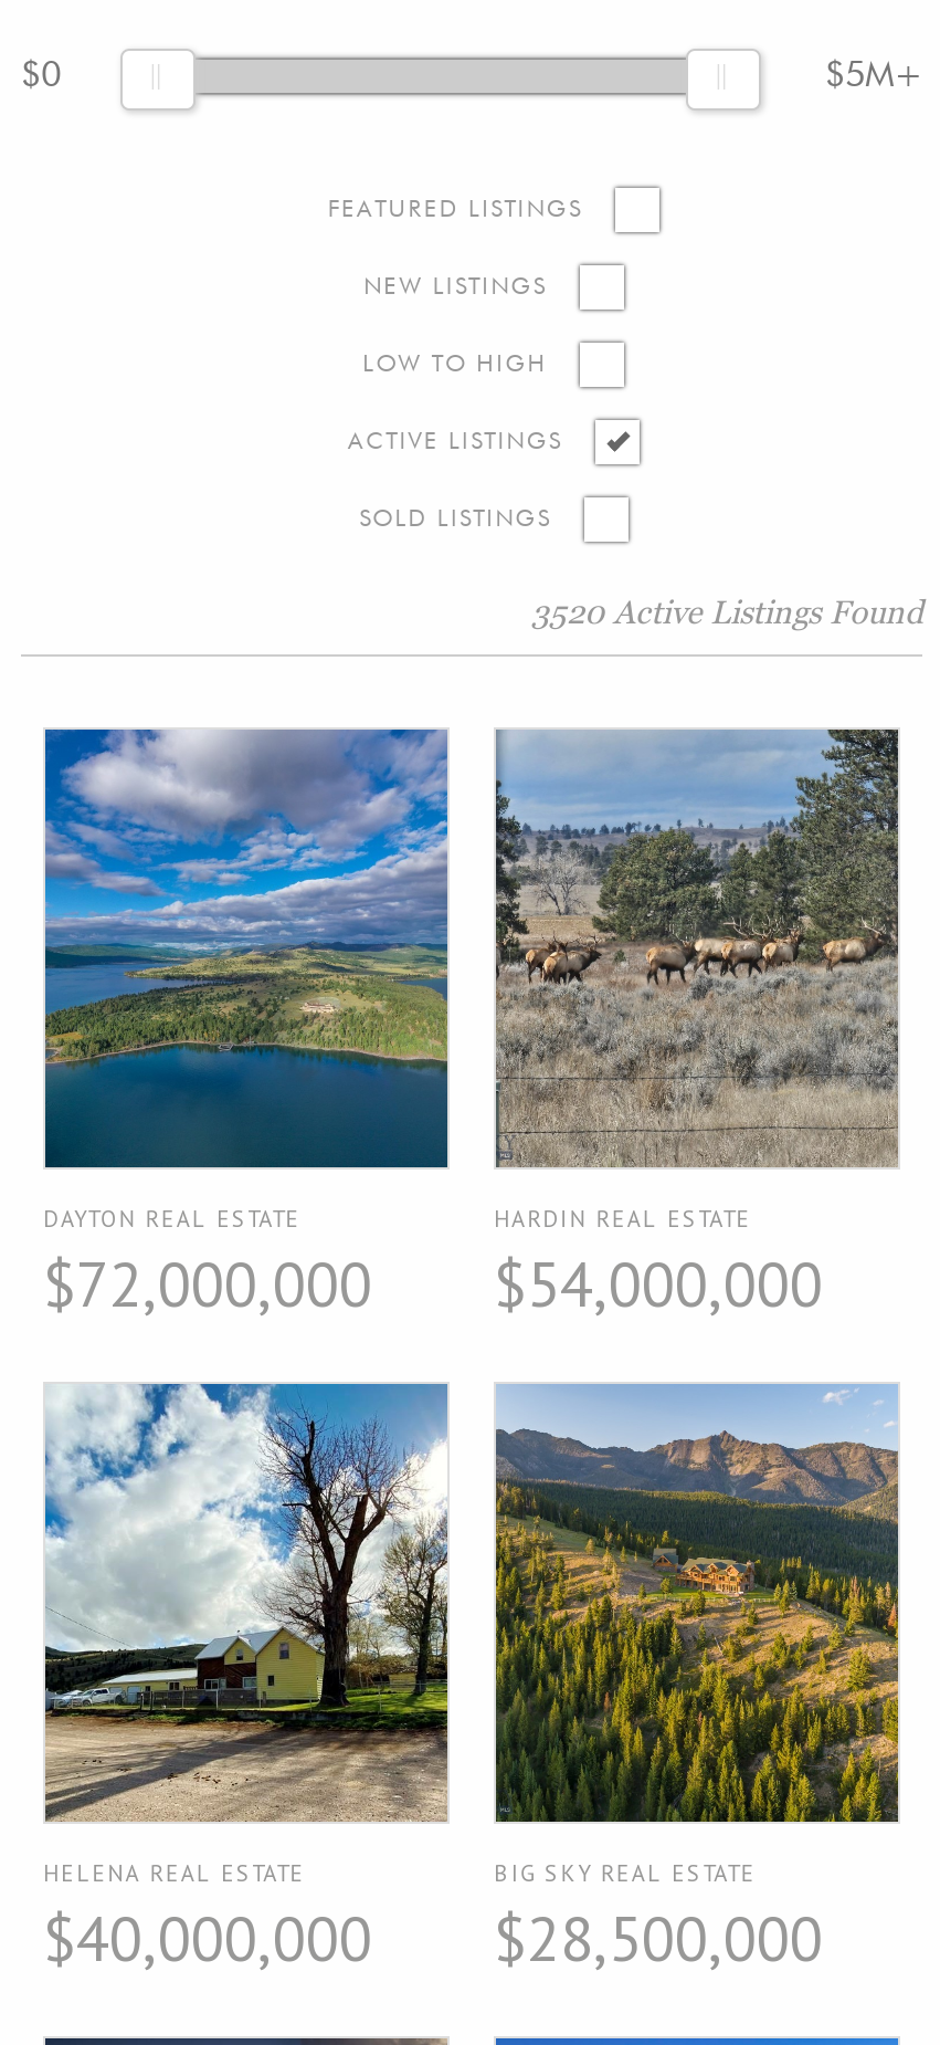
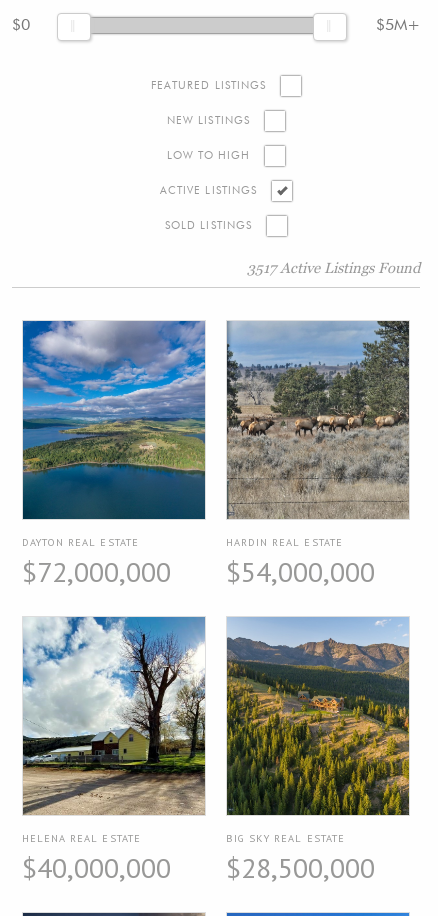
[531,590,922,630] 3520 Active Listings Found -> [247,258,420,276] 3517 Active Listings Found

